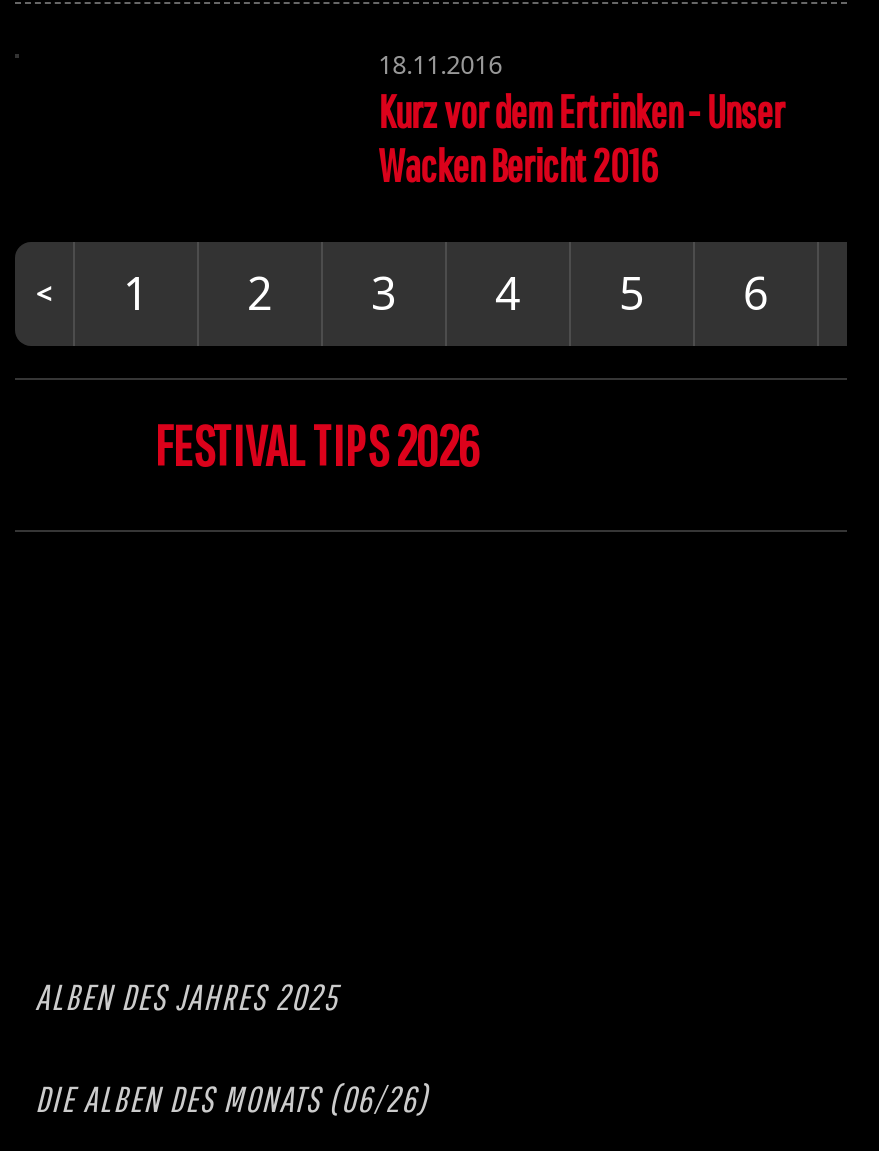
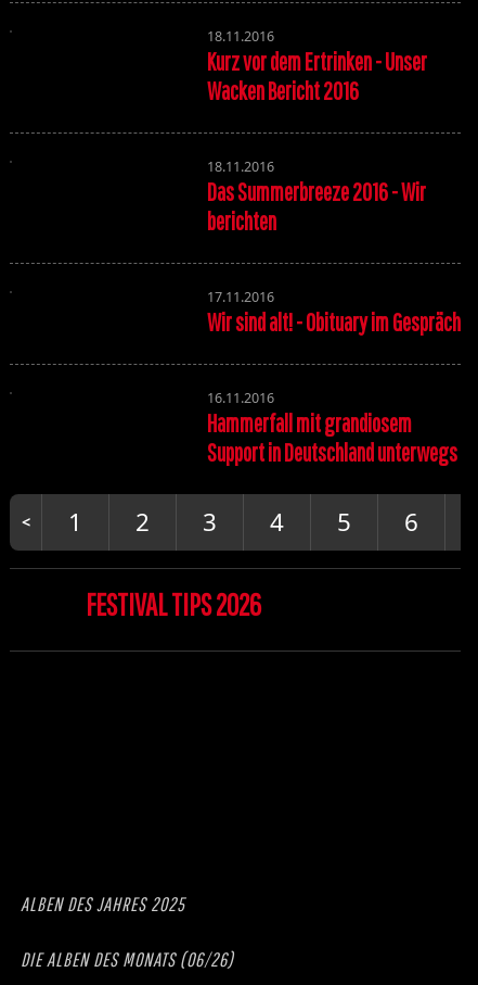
none -> [207,158,460,466] 18.11.2016 | Das Summerbreeze 2016 - Wir | berichten | 17.11.2016 | Wir sind alt! - Obituary im Gespräch | 16.11.2016 | Hammerfall mit grandiosem | Support in Deutschland unterwegs

